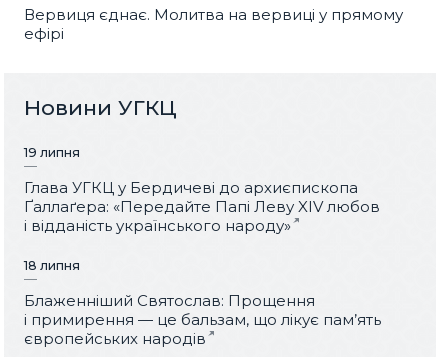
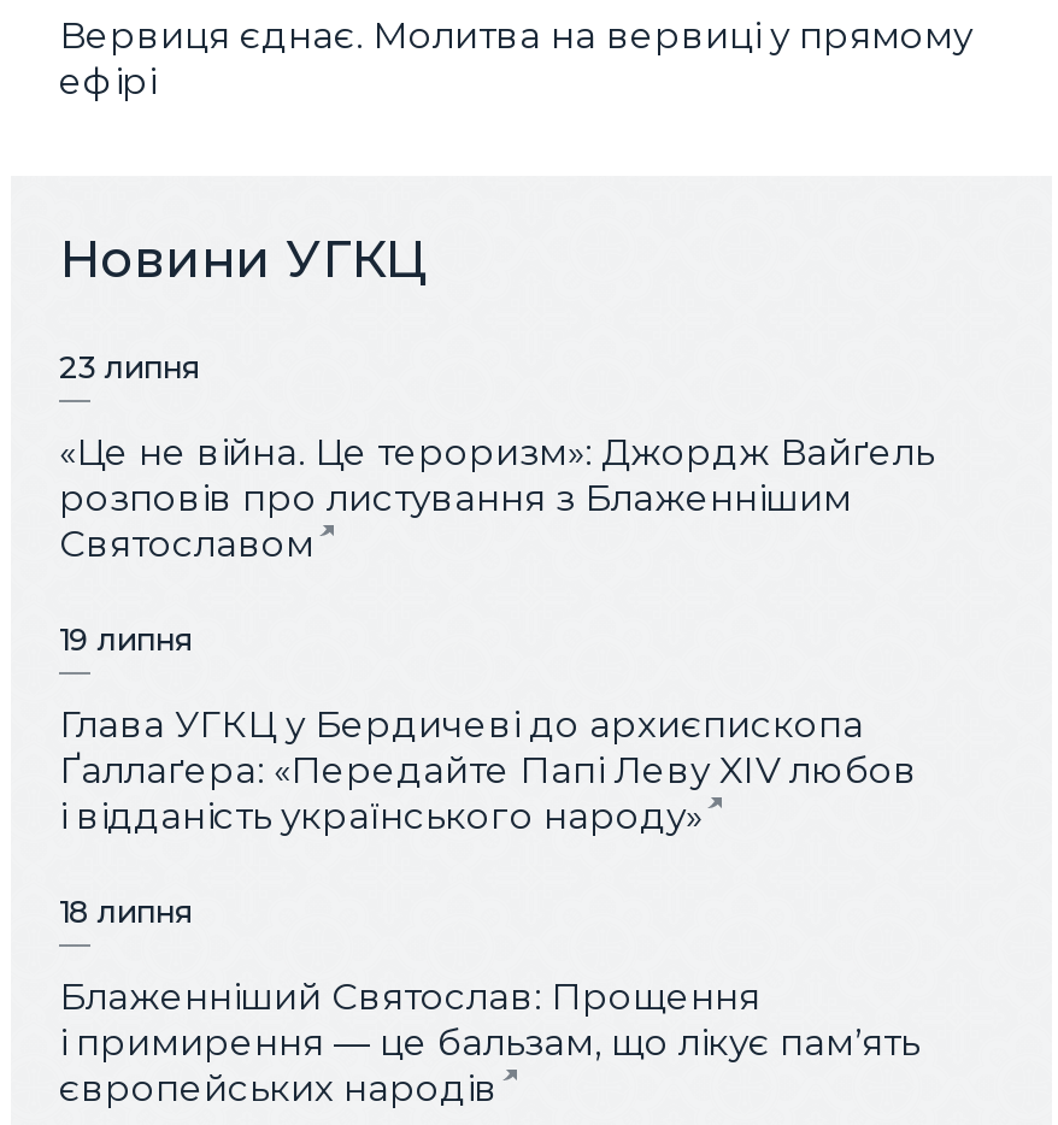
none -> [59,349,934,566] 23 липня | «Це не війна. Це тероризм»: Джордж Вайґель | розповів про листування з Блаженнішим | Святославом

